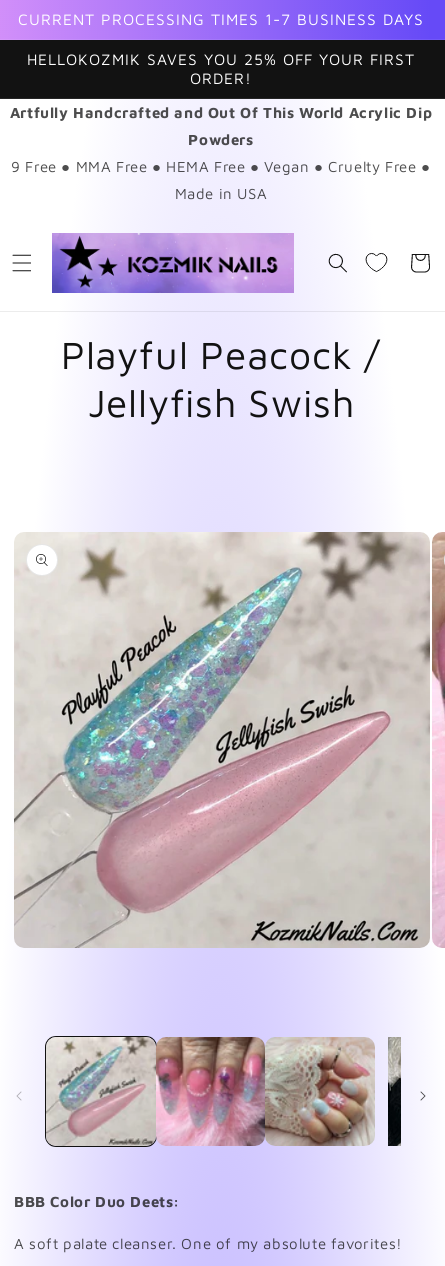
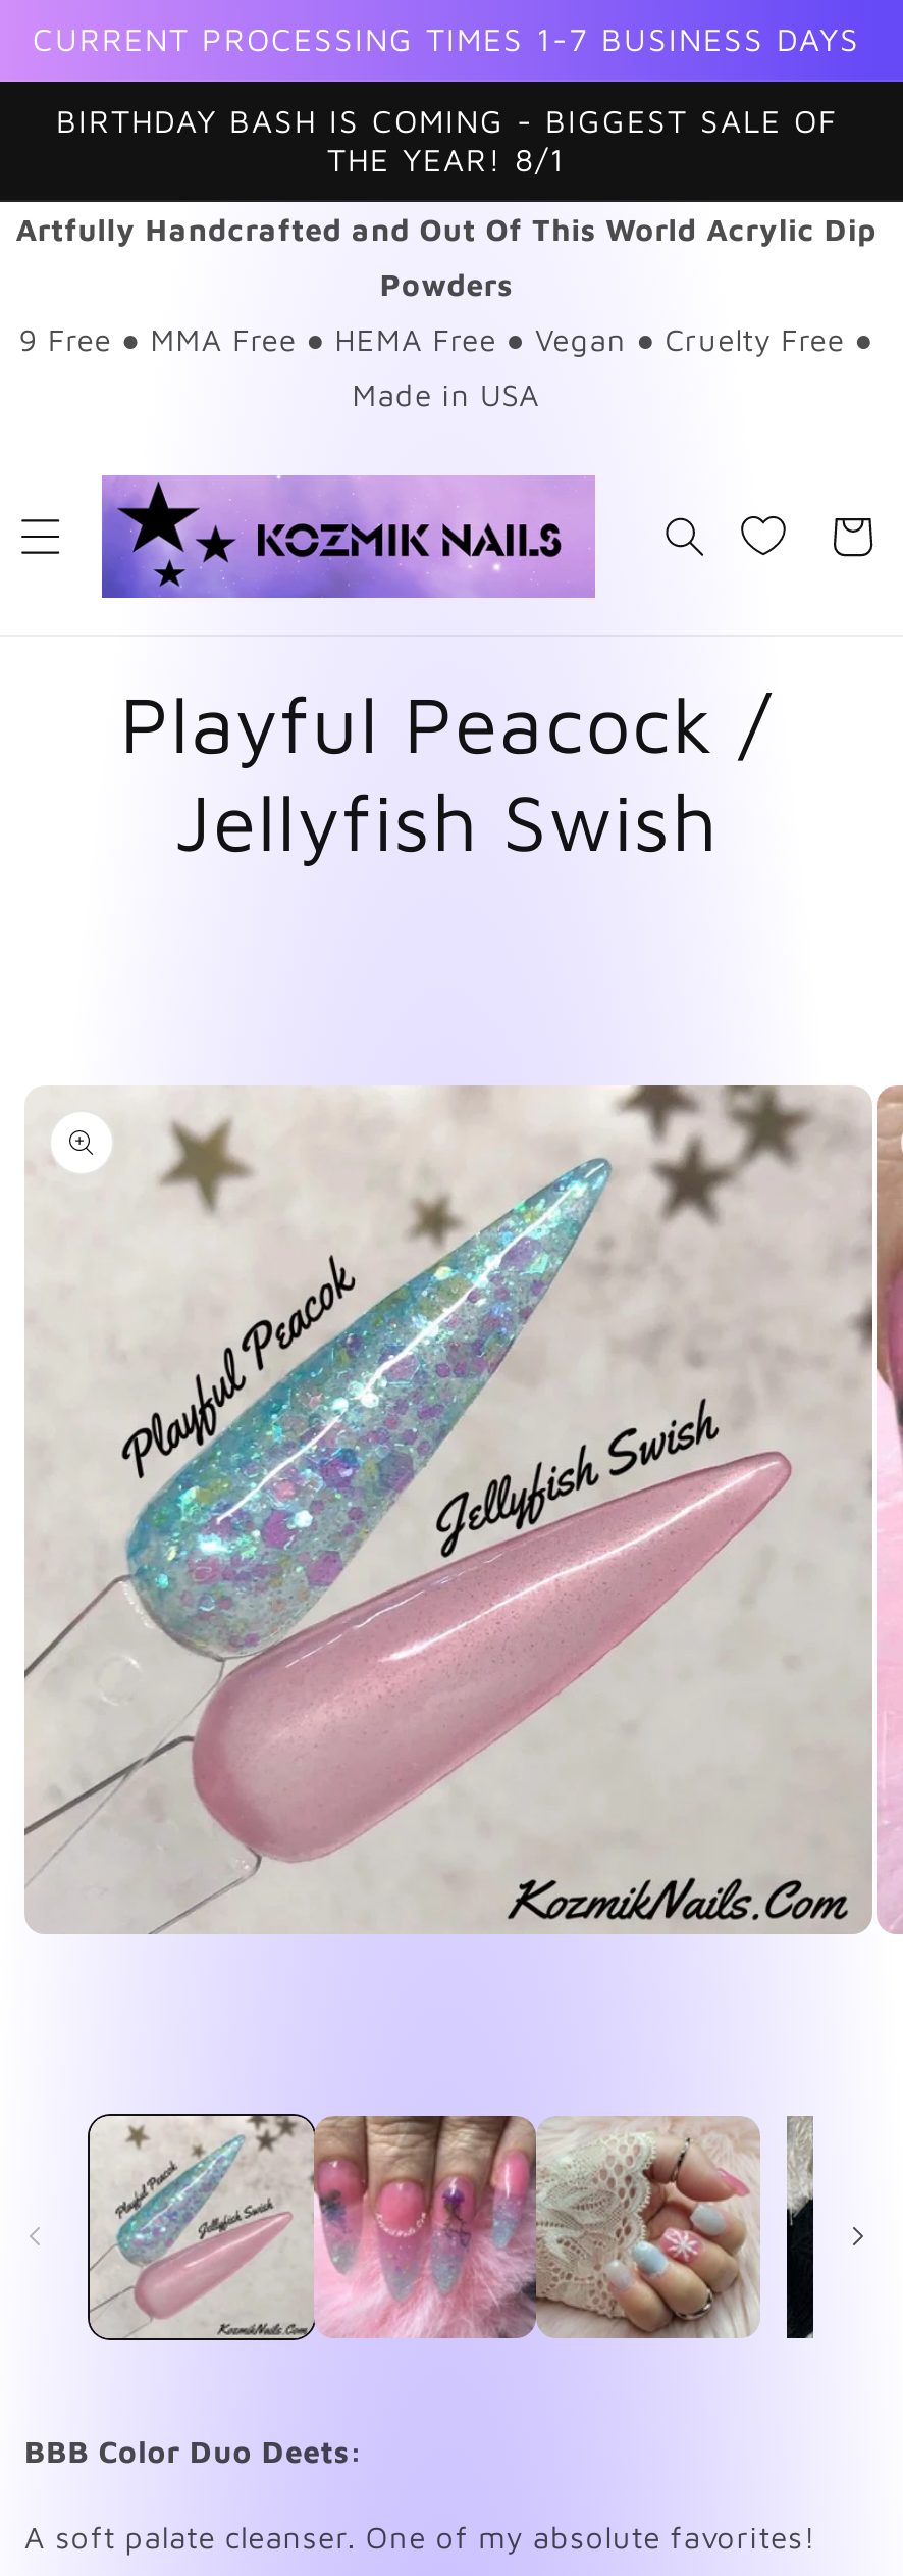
[27,50,415,87] HELLOKOZMIK SAVES YOU 25% OFF YOUR FIRST | ORDER! -> [56,102,837,178] BIRTHDAY BASH IS COMING - BIGGEST SALE OF | THE YEAR! 8/1

